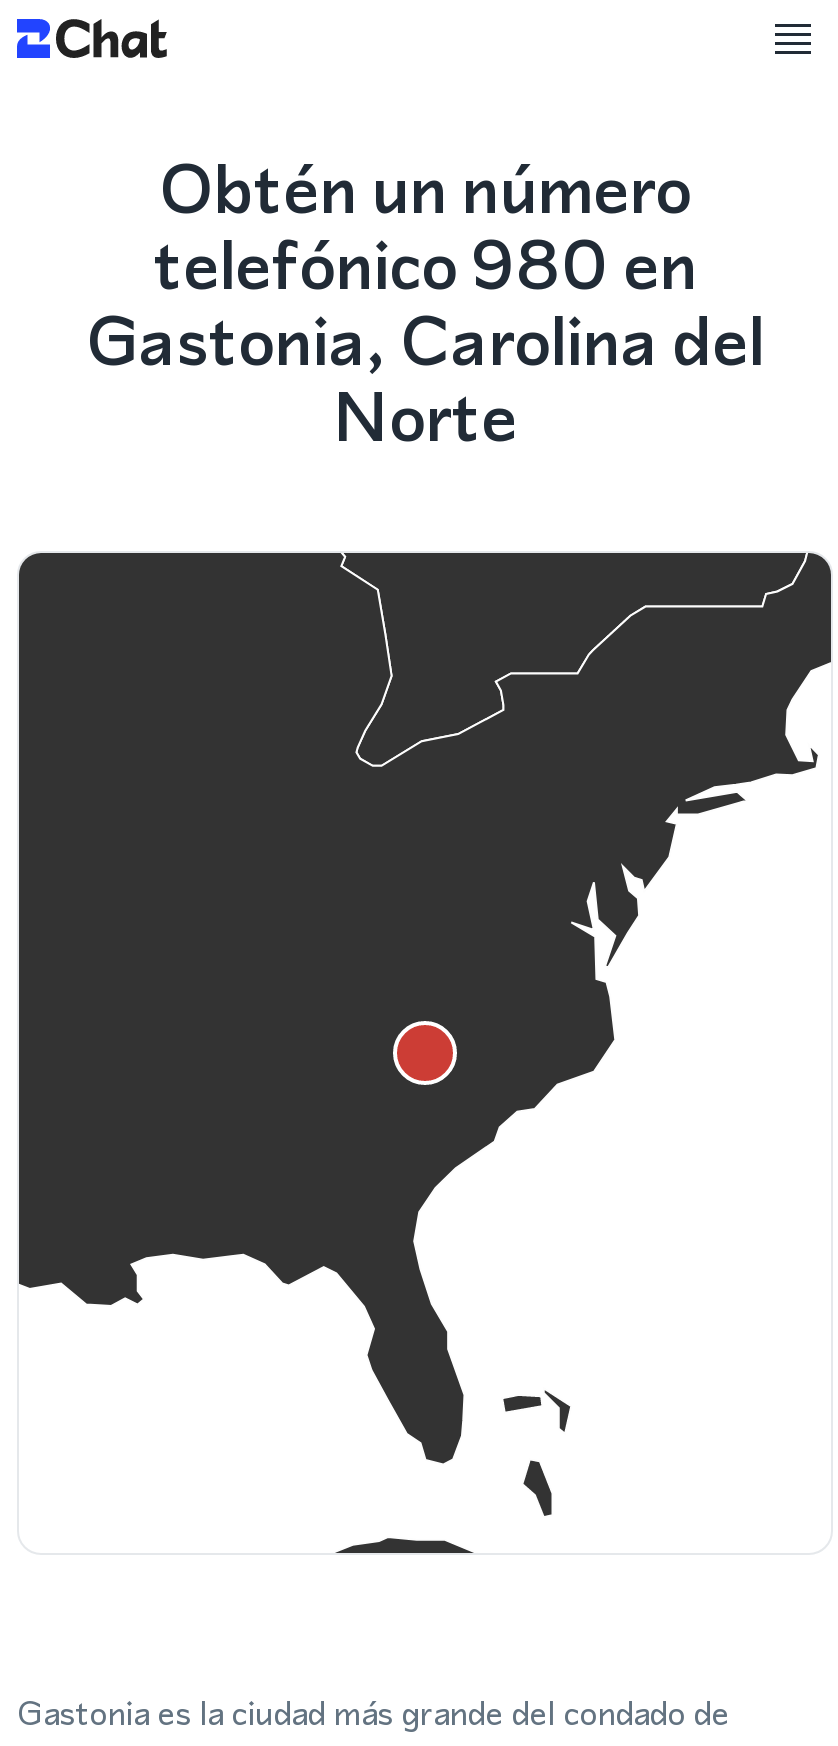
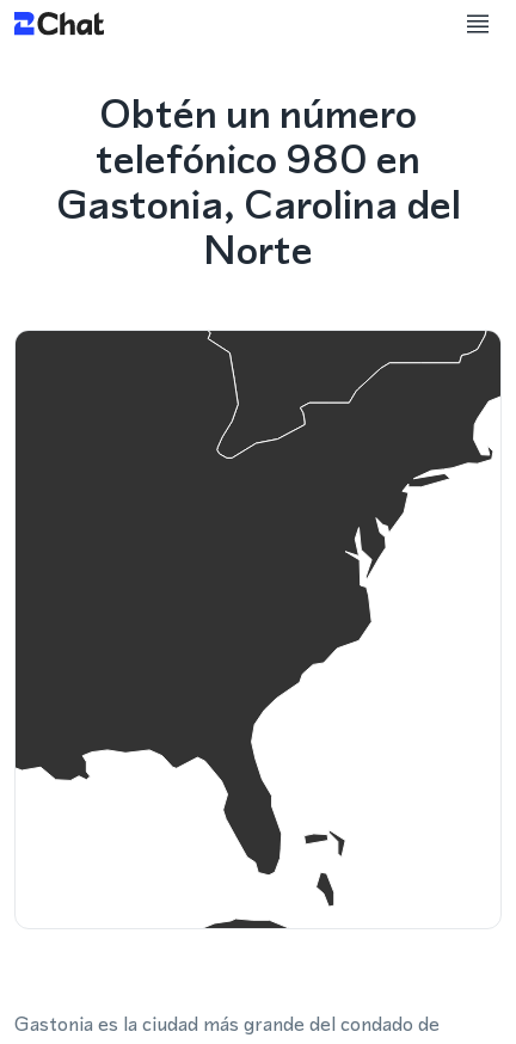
[391,1019,459,1087] [image] -> none

